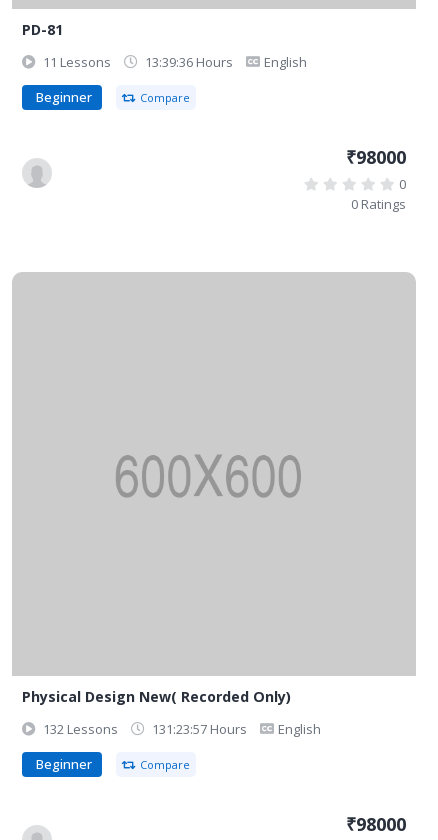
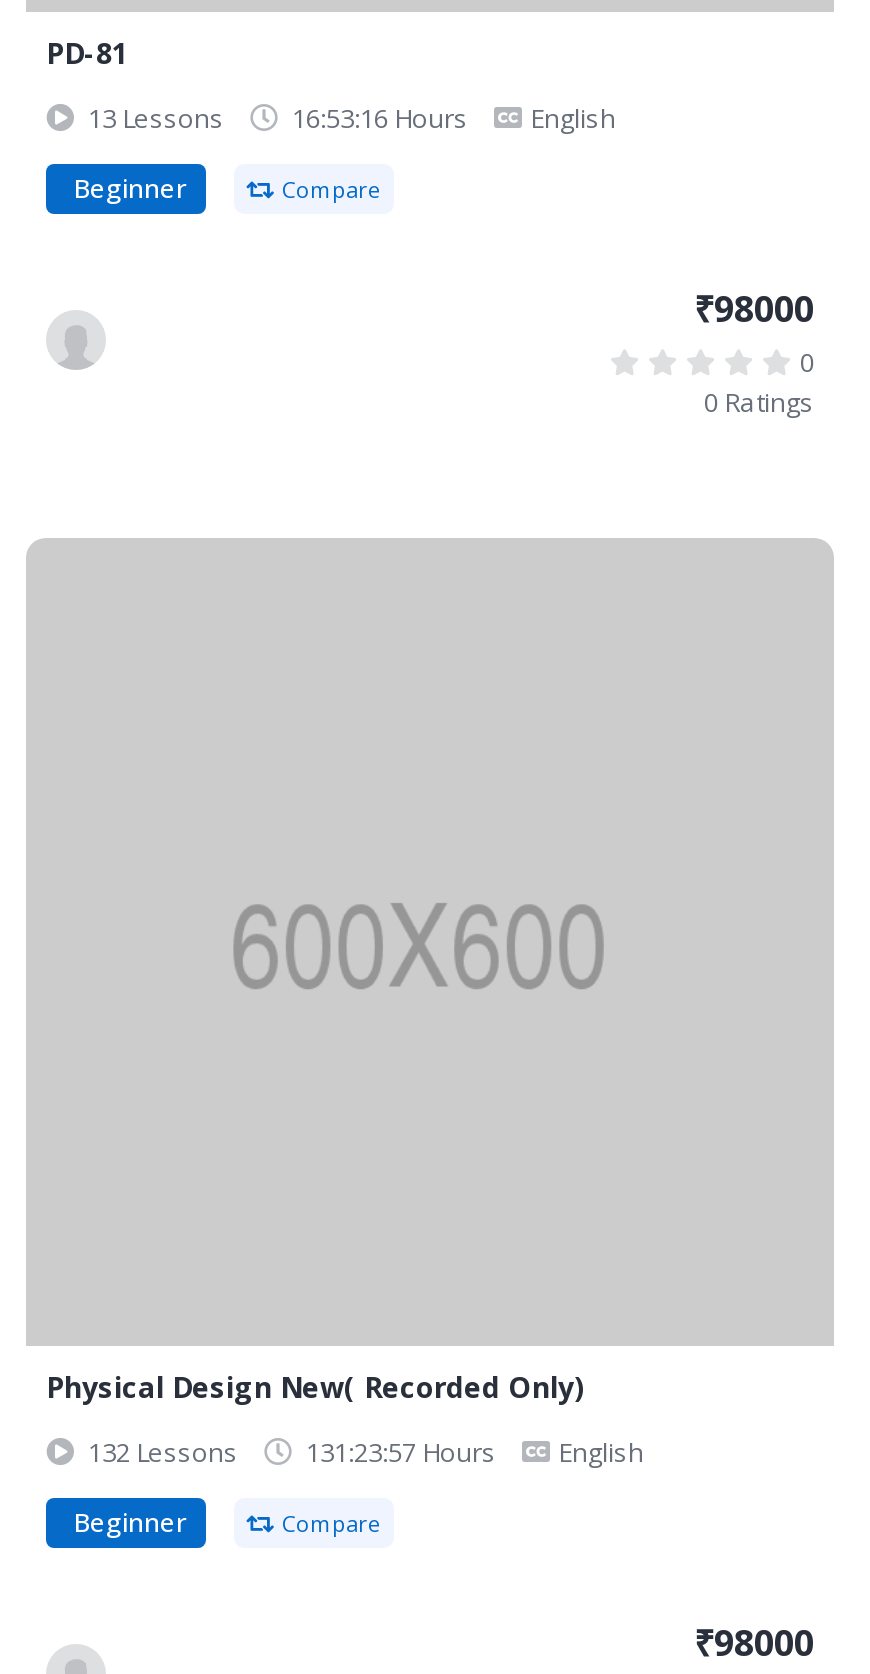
[40,53,114,71] 11 Lessons -> [82,100,230,136] 13 Lessons
[142,53,236,71] 13:39:36 Hours -> [286,100,474,136] 16:53:16 Hours

